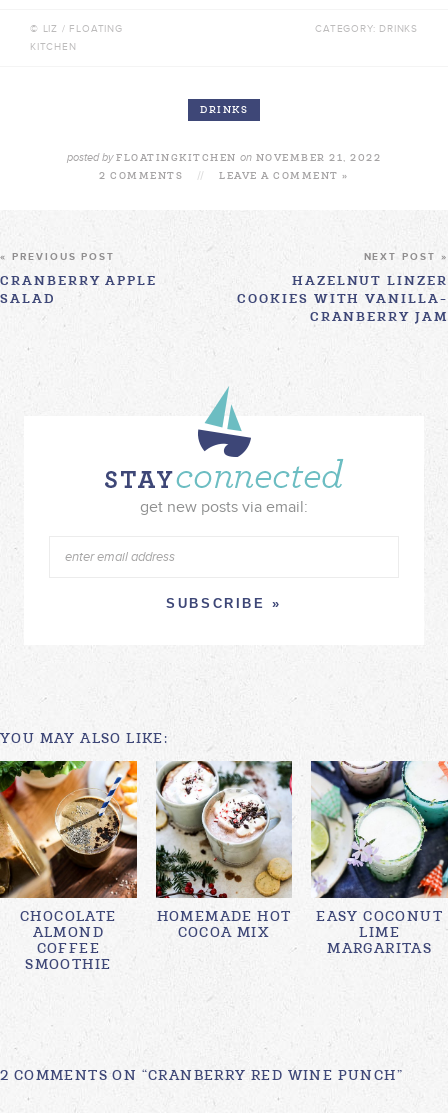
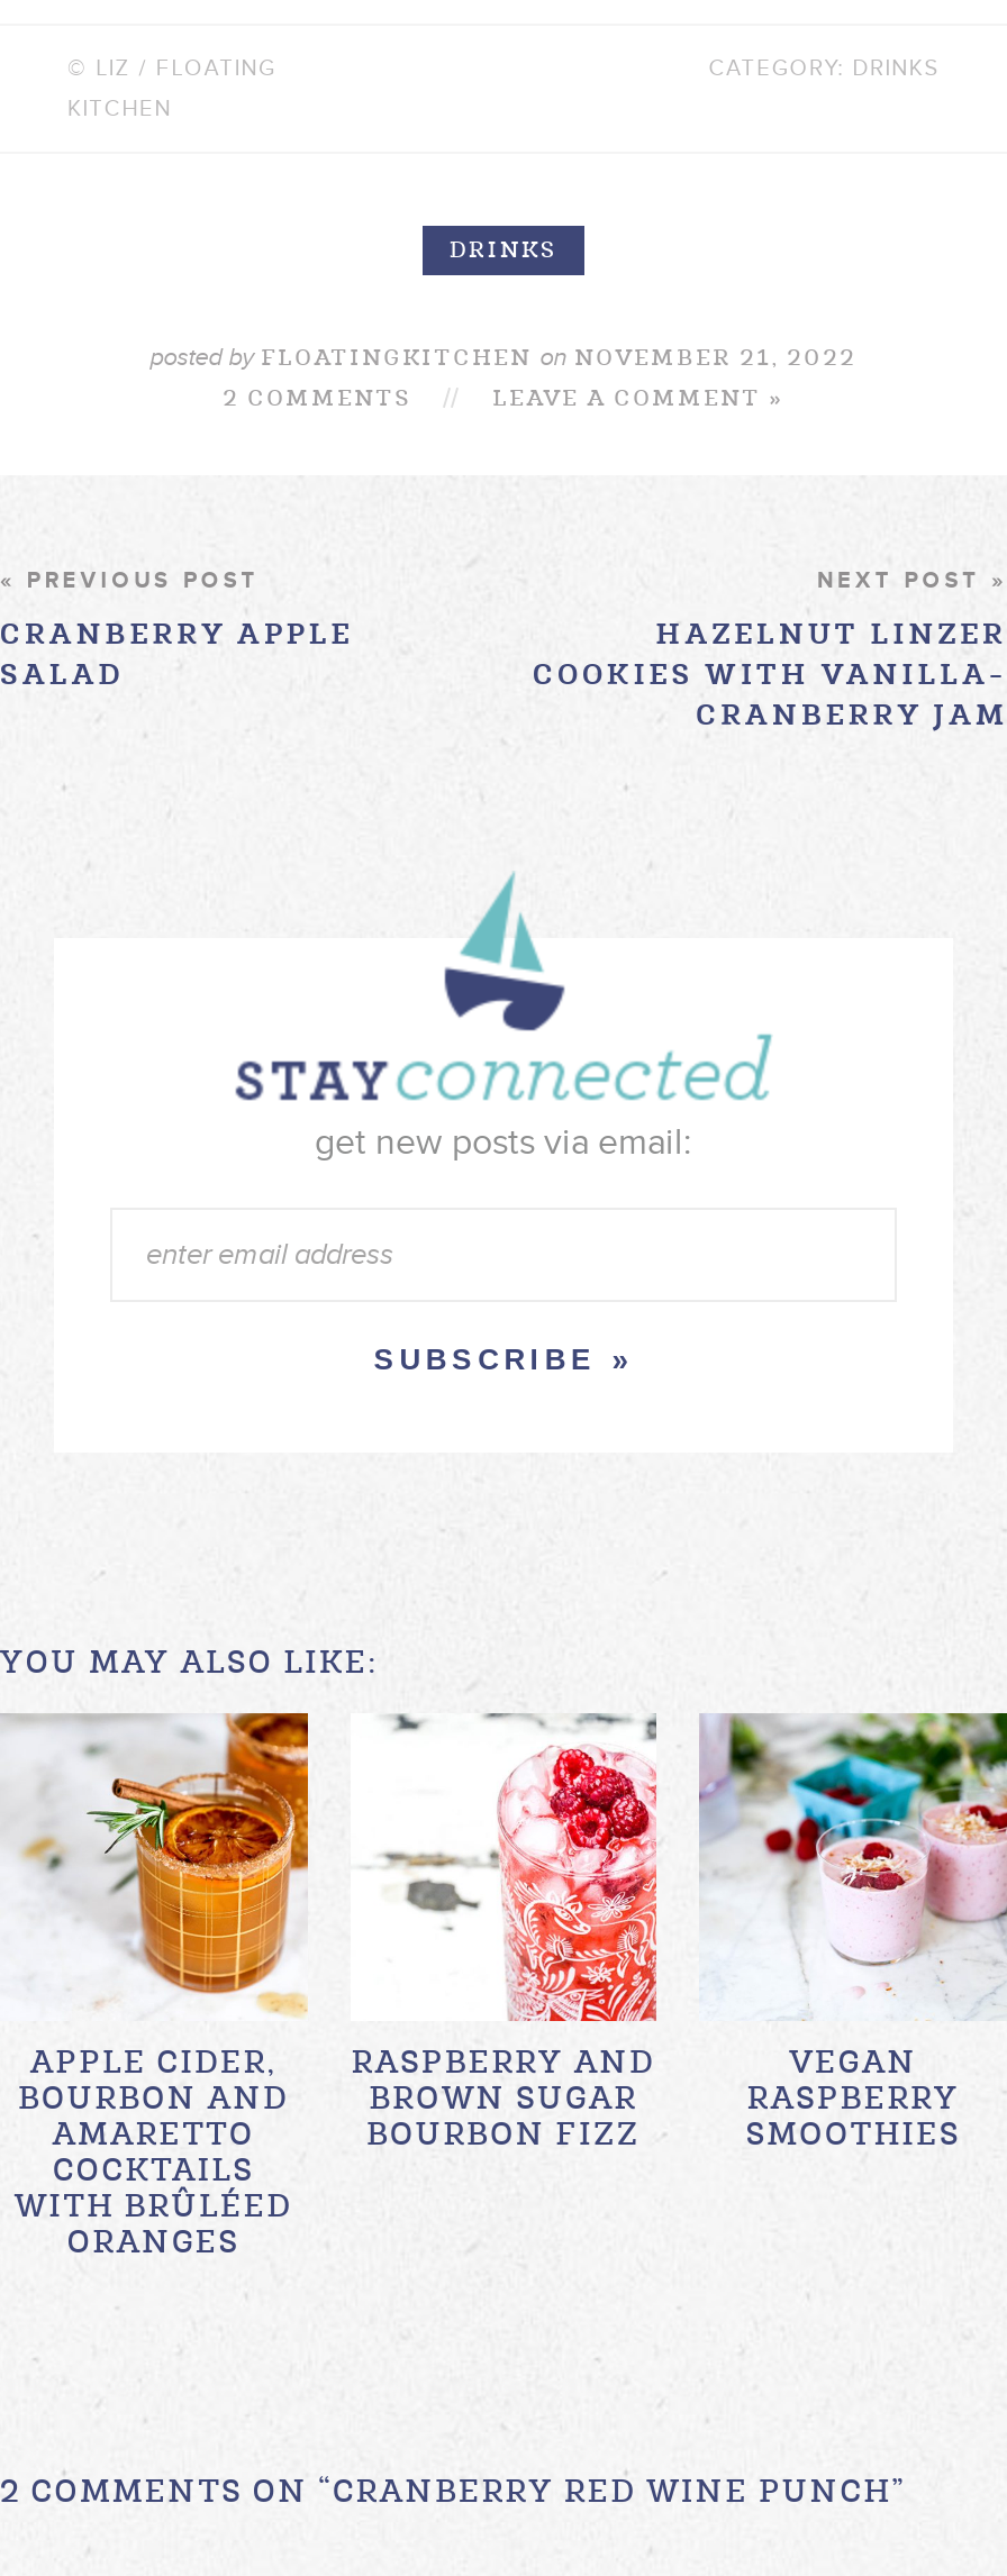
[3,760,138,973] [image] | CHOCOLATE | ALMOND | COFFEE | SMOOTHIE -> [7,1711,310,2261] [image] | APPLE CIDER, | BOURBON AND | AMARETTO | COCKTAILS | WITH BRÛLÉED | ORANGES
[155,760,293,941] [image] | HOMEMADE HOT | COCOA MIX -> [351,1711,659,2153] [image] | RASPBERRY AND | BROWN SUGAR | BOURBON FIZZ
[310,760,445,957] [image] | EASY COCONUT | LIME | MARGARITAS -> [699,1711,1000,2153] [image] | VEGAN | RASPBERRY | SMOOTHIES

